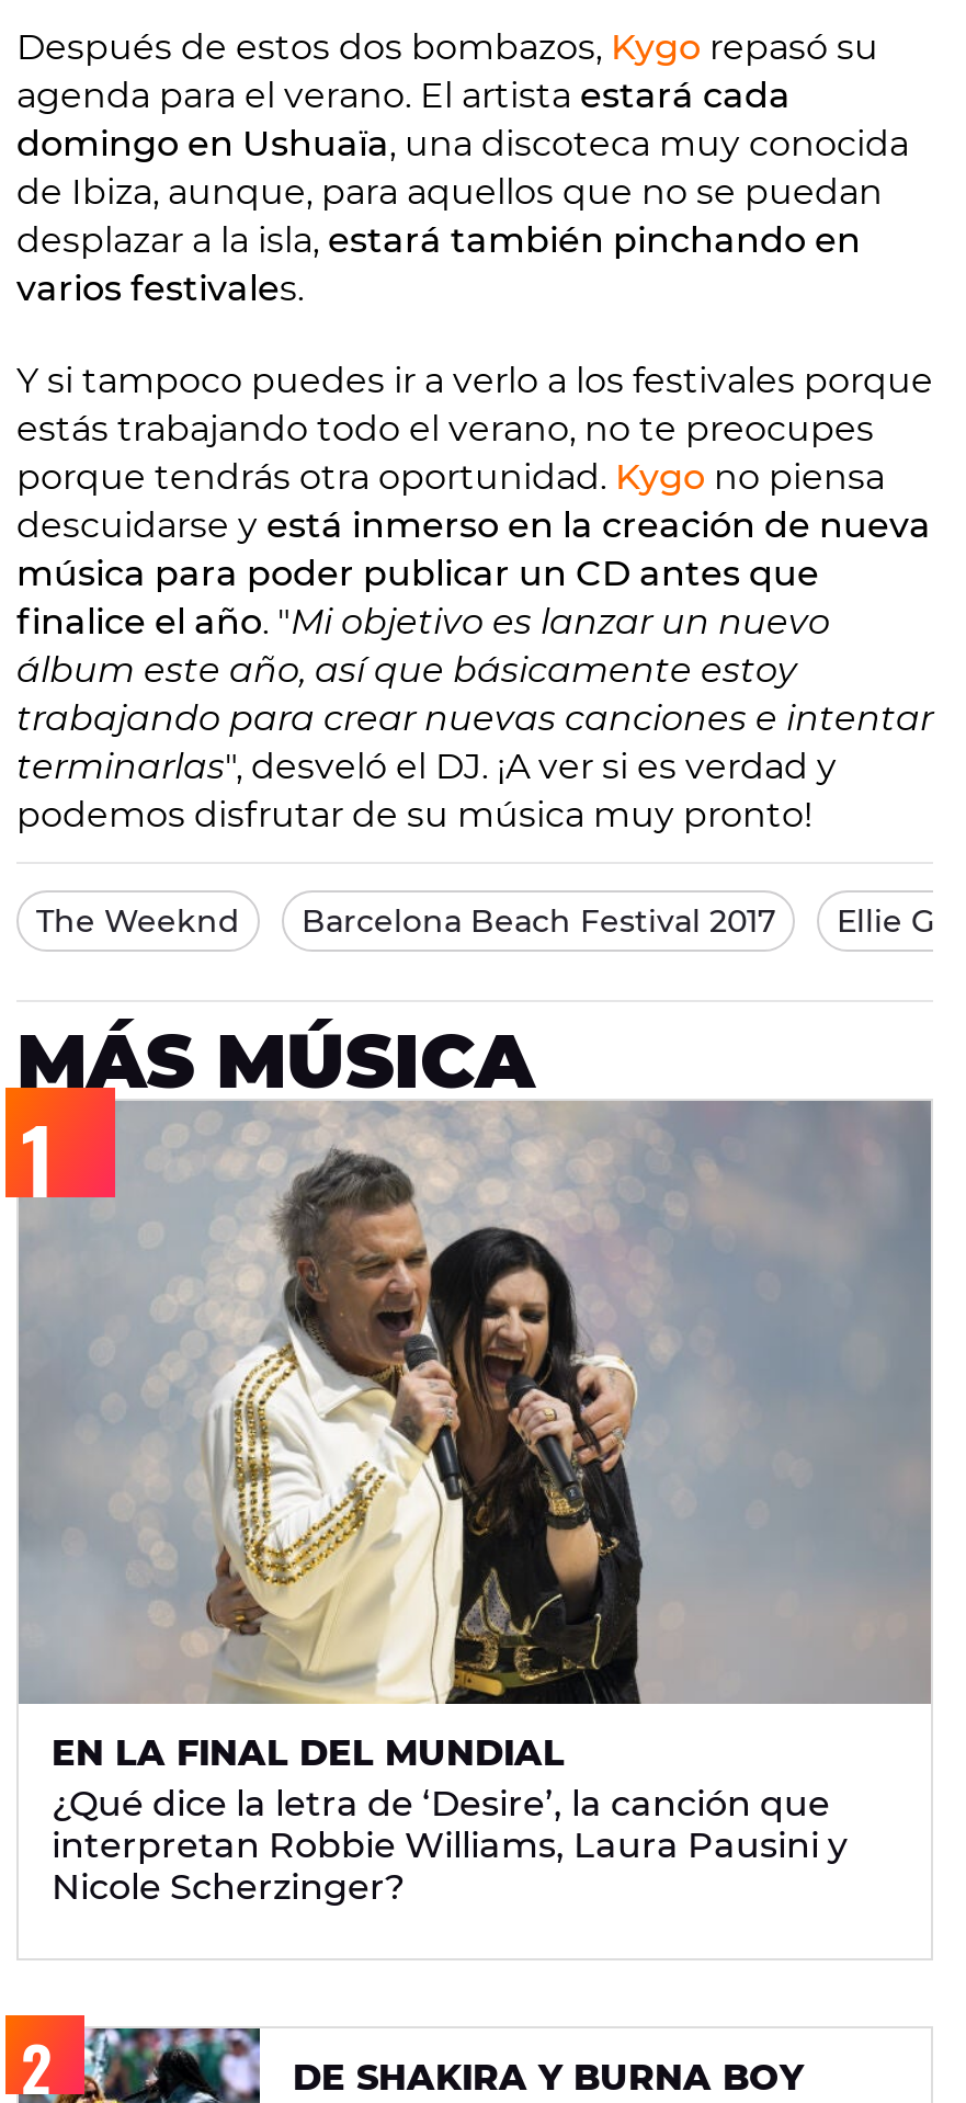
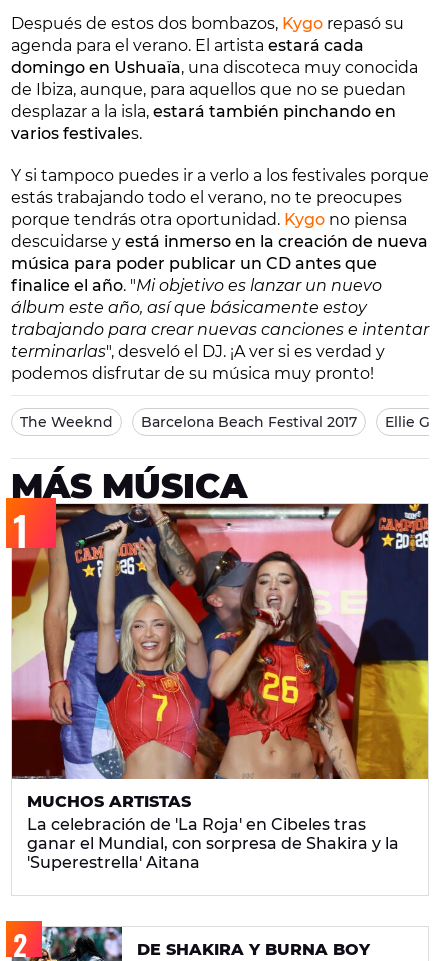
[16,1099,933,1908] [image] | EN LA FINAL DEL MUNDIAL | ¿Qué dice la letra de ‘Desire’, la canción que | interpretan Robbie Williams, Laura Pausini y | Nicole Scherzinger? -> [11,503,429,872] [image] | MUCHOS ARTISTAS | La celebración de 'La Roja' en Cibeles tras | ganar el Mundial, con sorpresa de Shakira y la | 'Superestrella' Aitana

